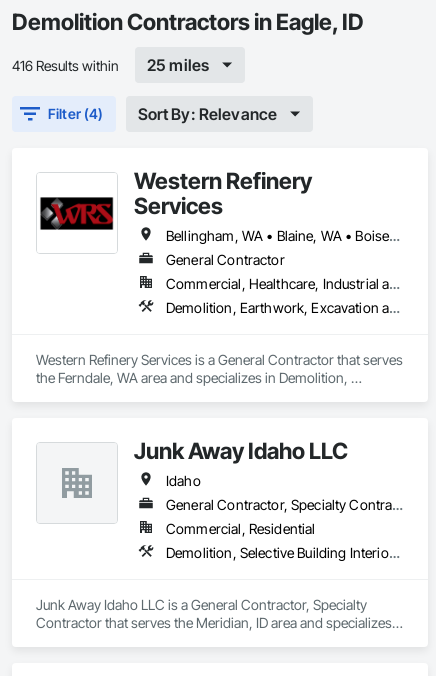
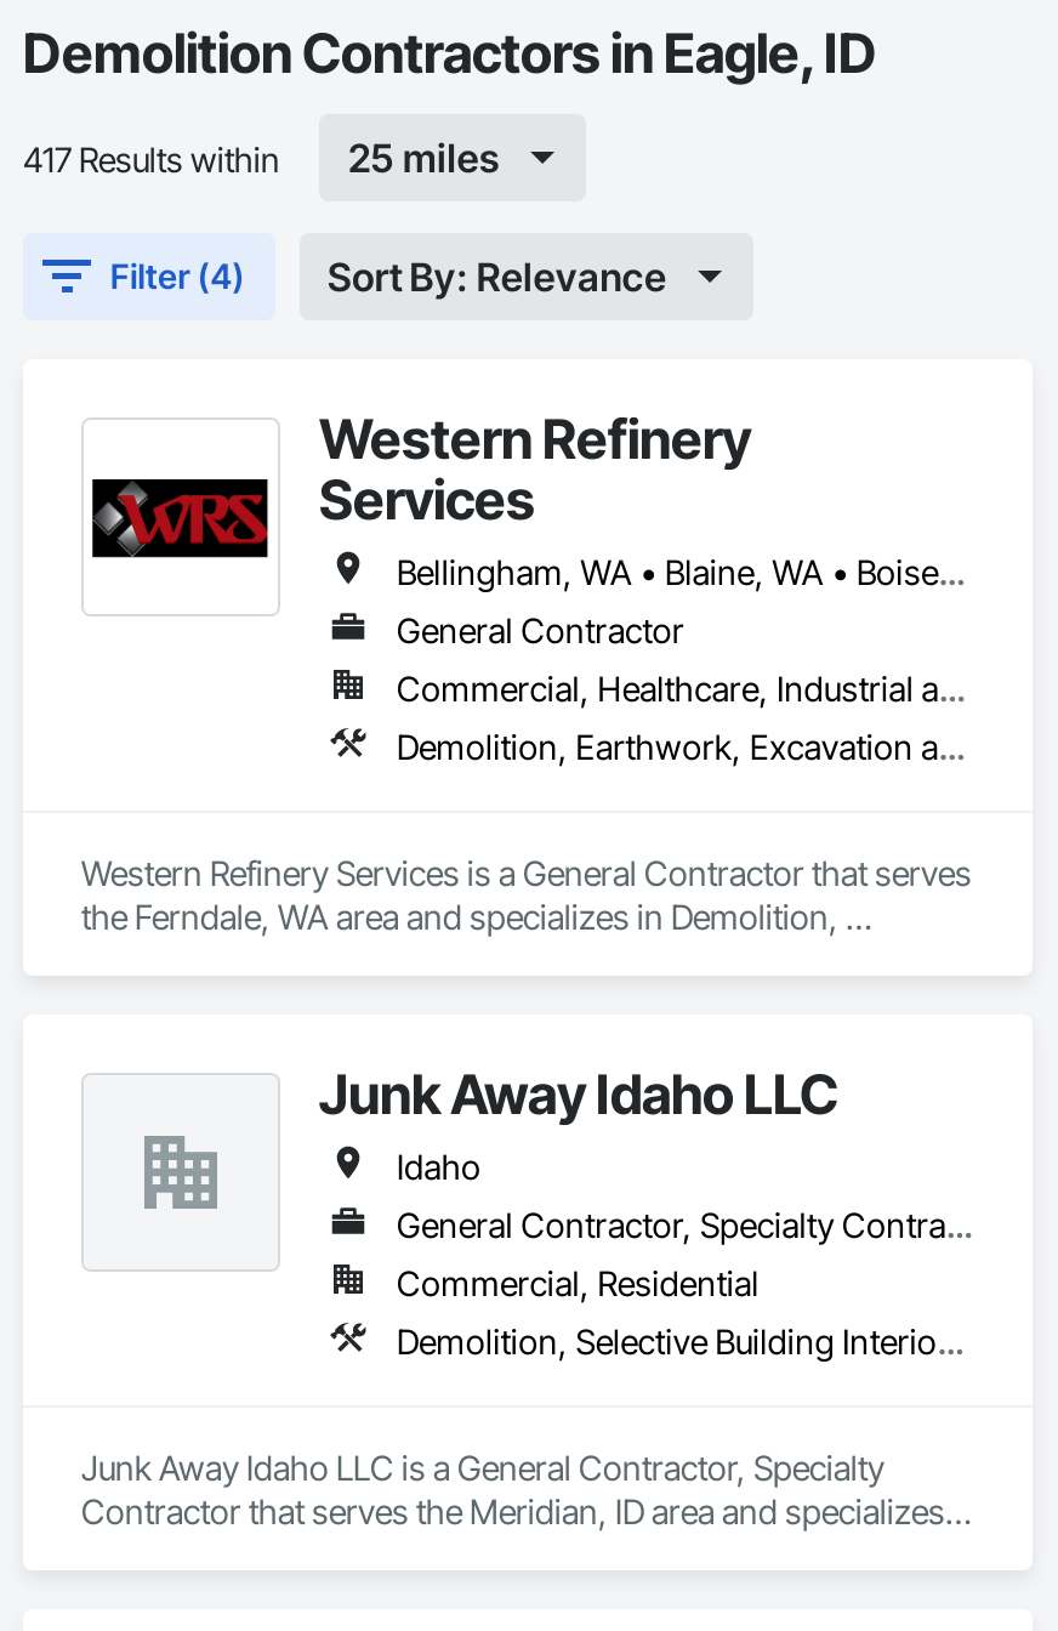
[12,56,119,73] 416 Results within -> [23,137,280,178] 417 Results within

